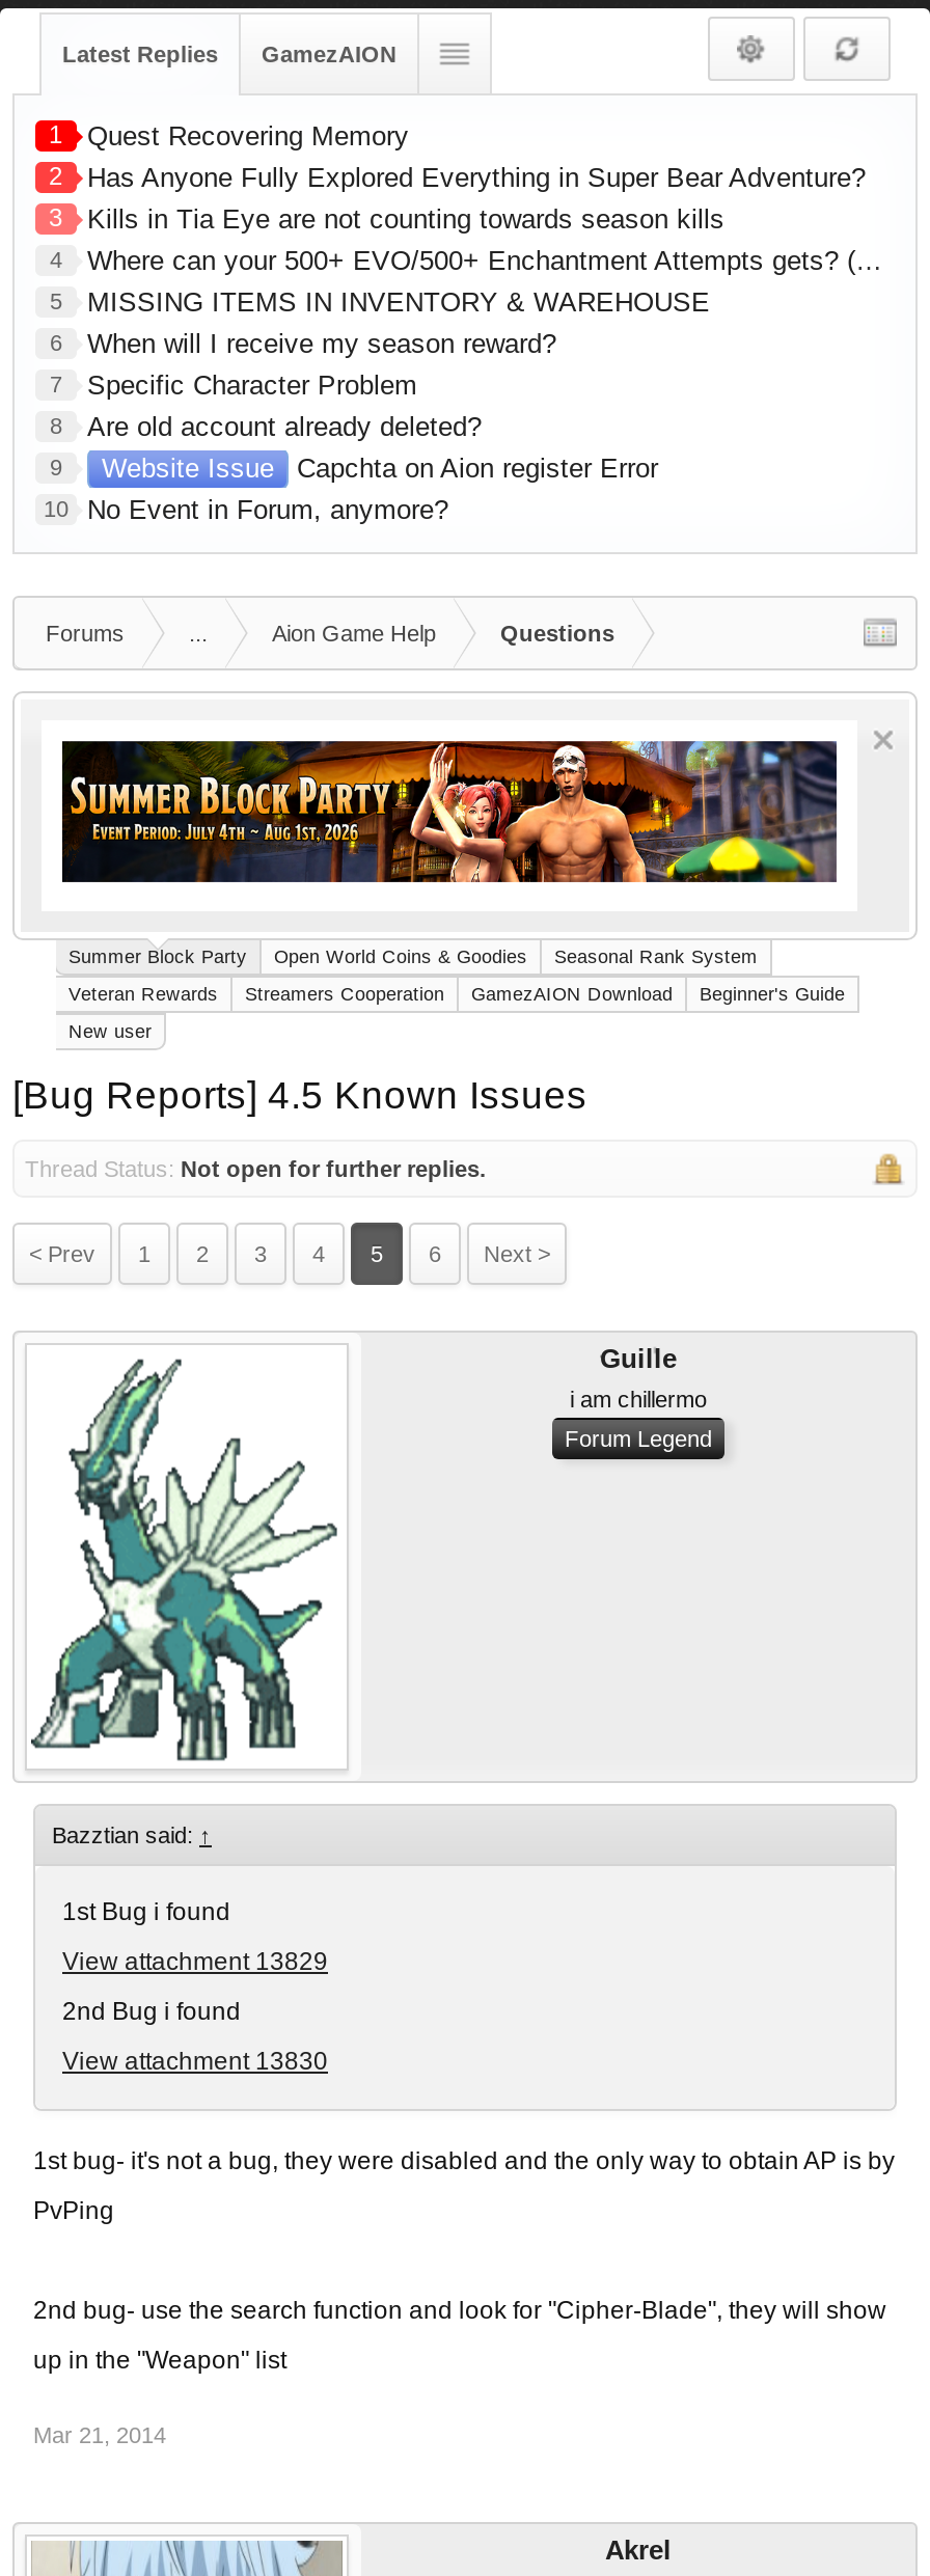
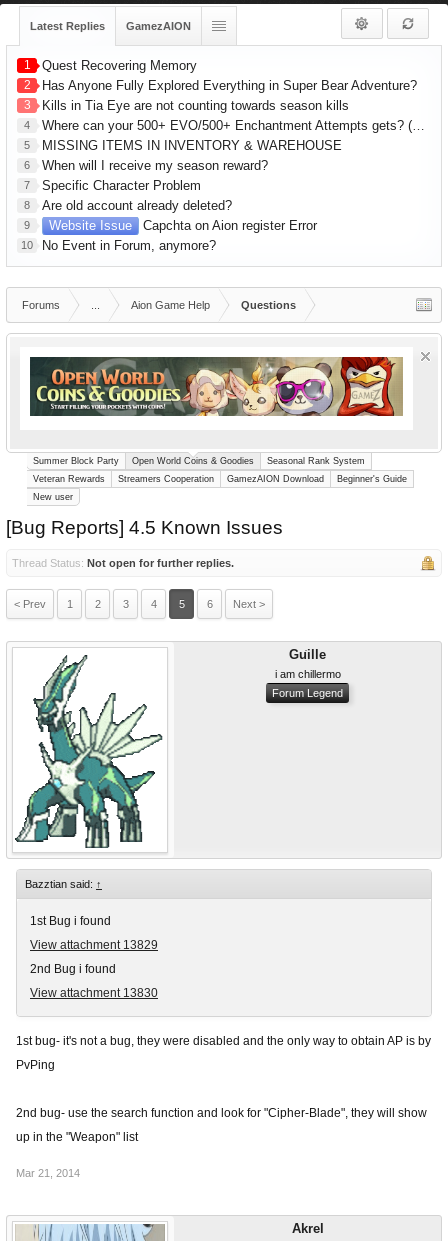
[60,739,839,884] [image] -> [29,356,404,425] [image]

